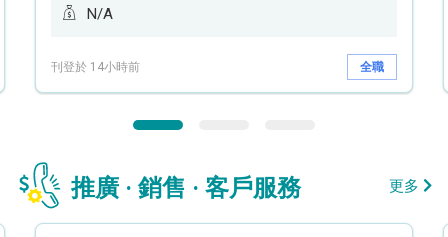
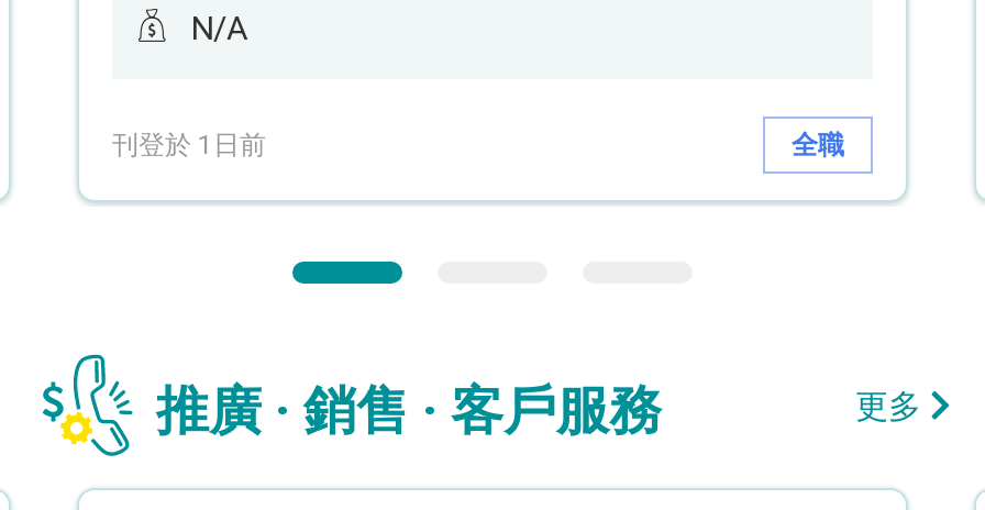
[51,59,140,73] 刊登於 14小時前 -> [112,129,266,159] 刊登於 1日前

